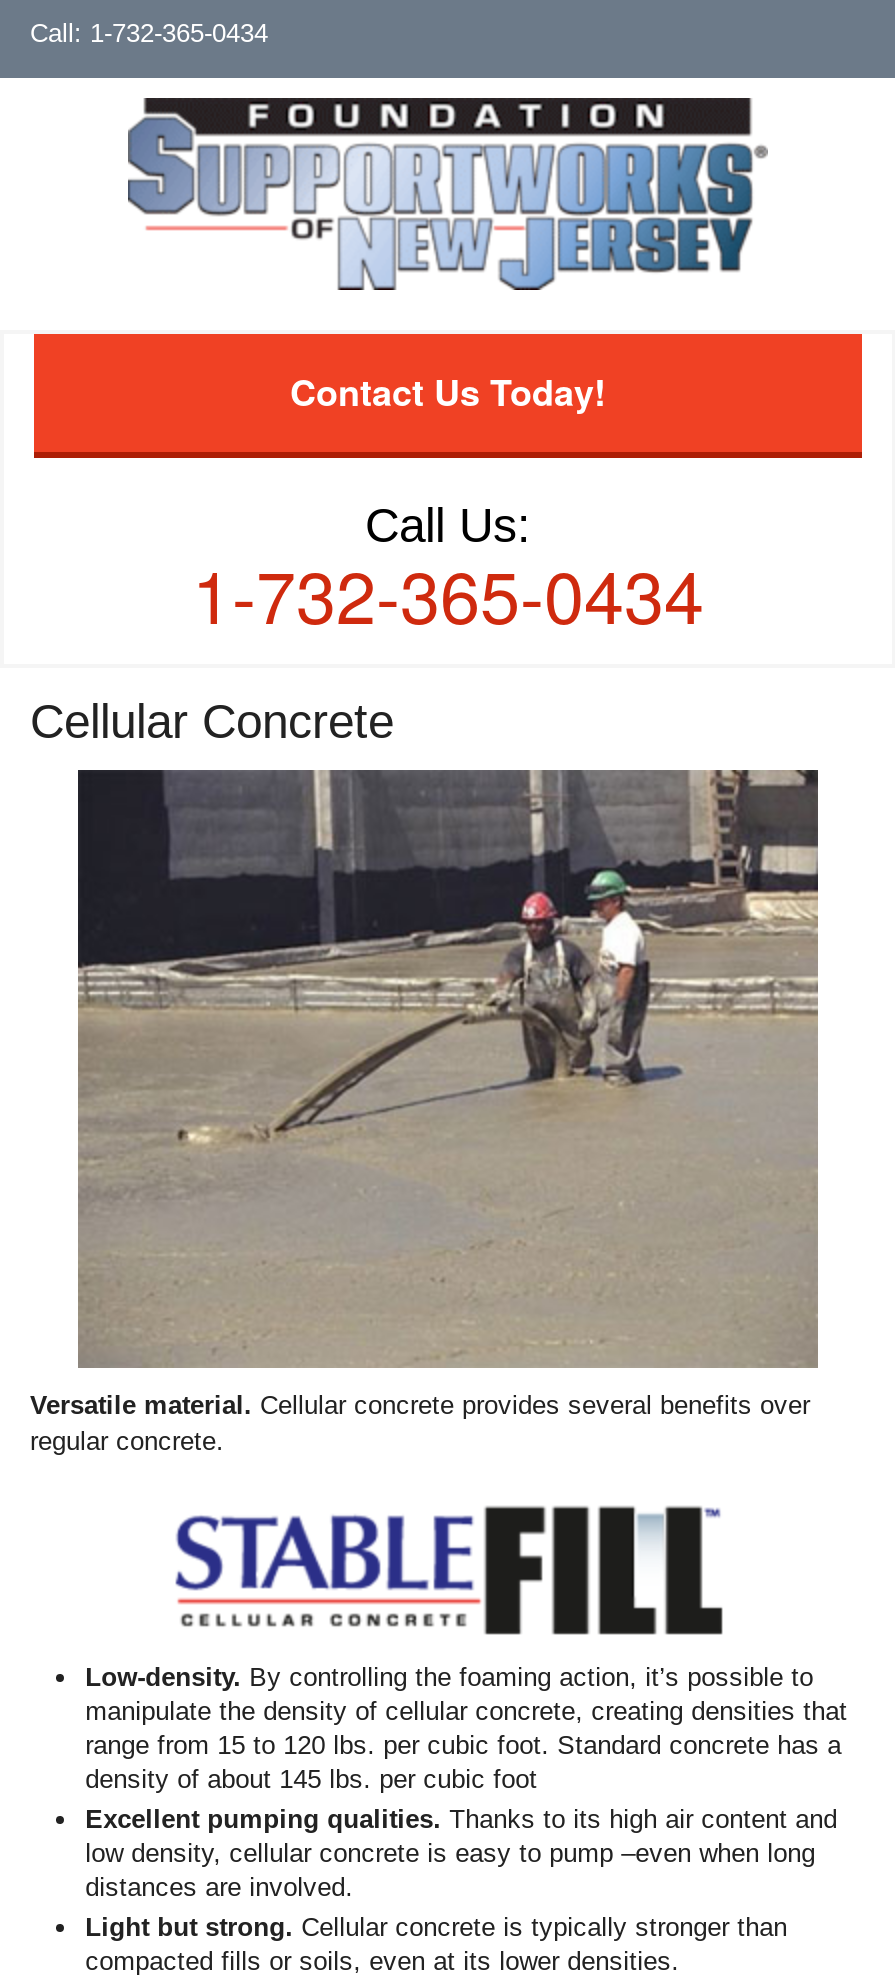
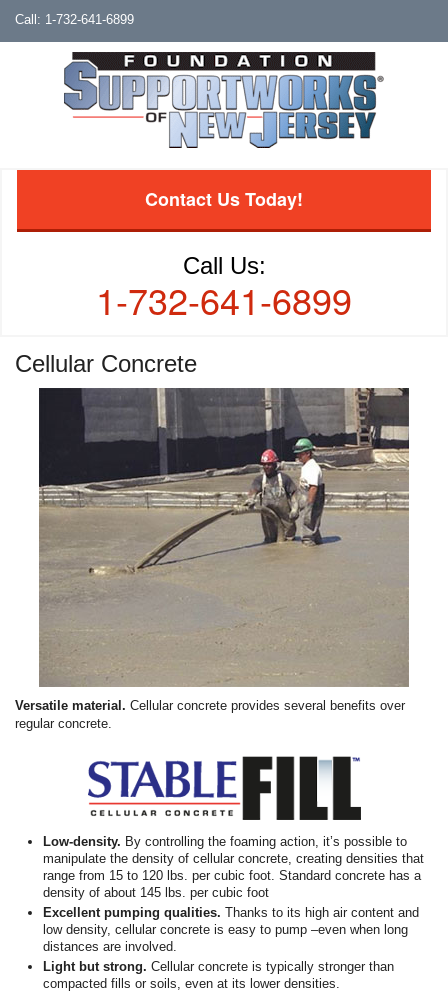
[90,18,268,48] 1-732-365-0434 -> [45,12,134,27] 1-732-641-6899
[192,542,704,644] 1-732-365-0434 -> [96,274,352,325] 1-732-641-6899

